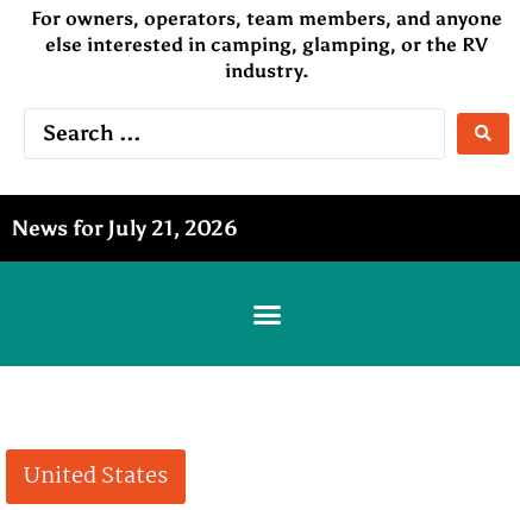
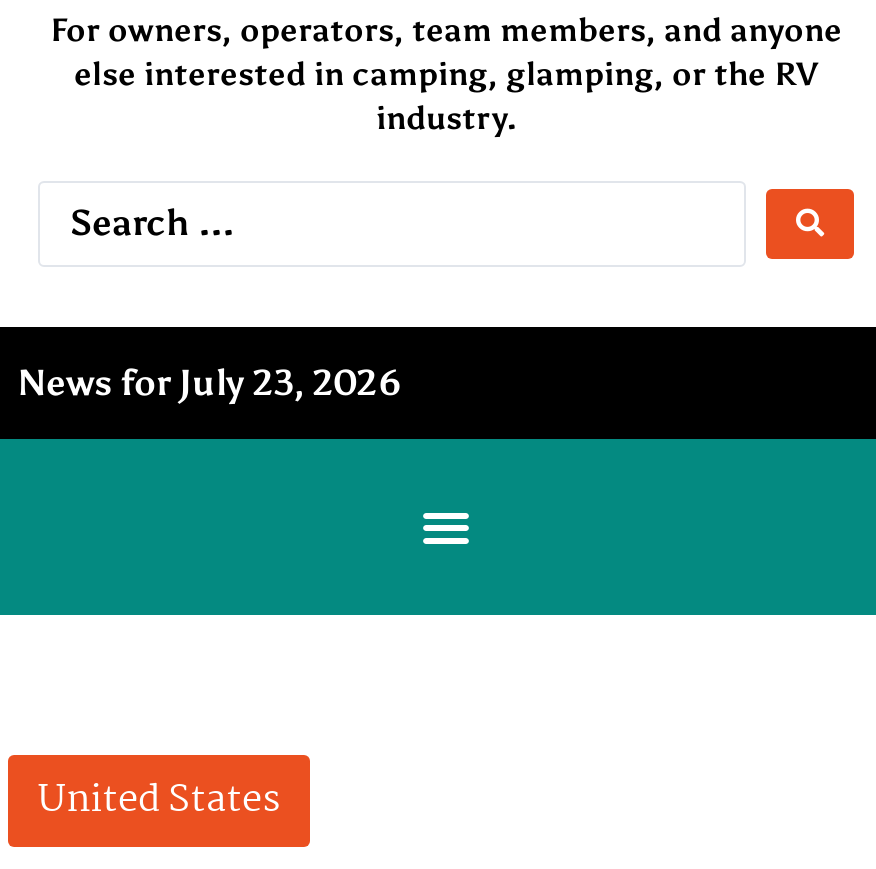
[12,216,238,242] News for July 21, 2026 -> [18,362,402,406] News for July 23, 2026

